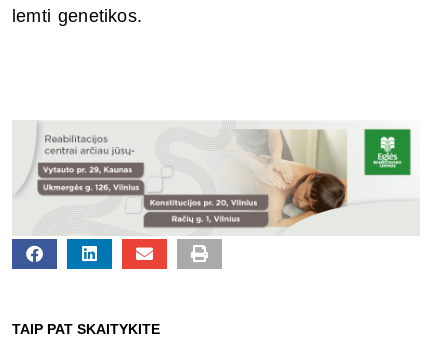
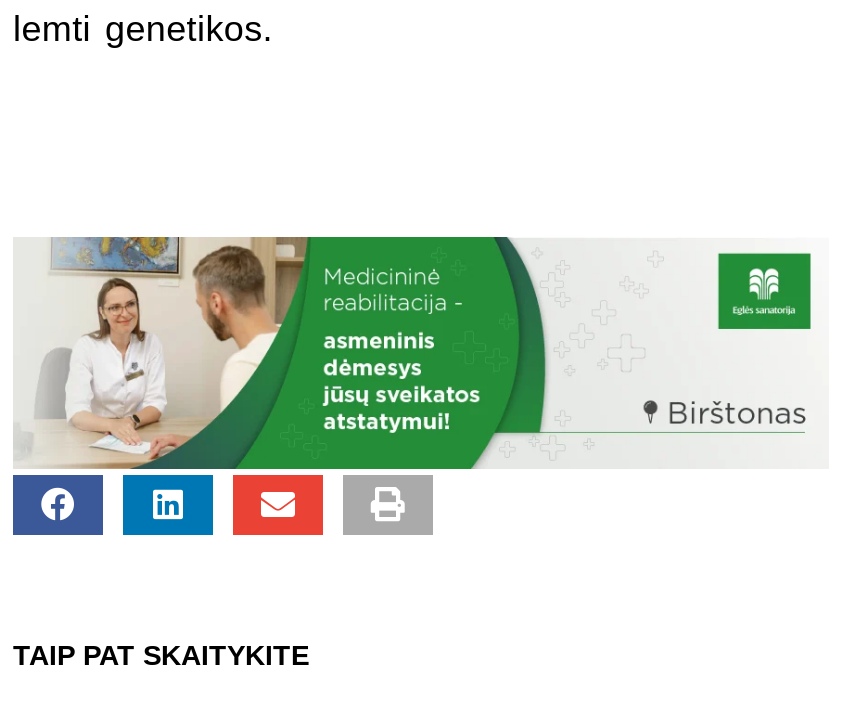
[19,120,412,236] [image] -> [23,235,811,471] [image]

